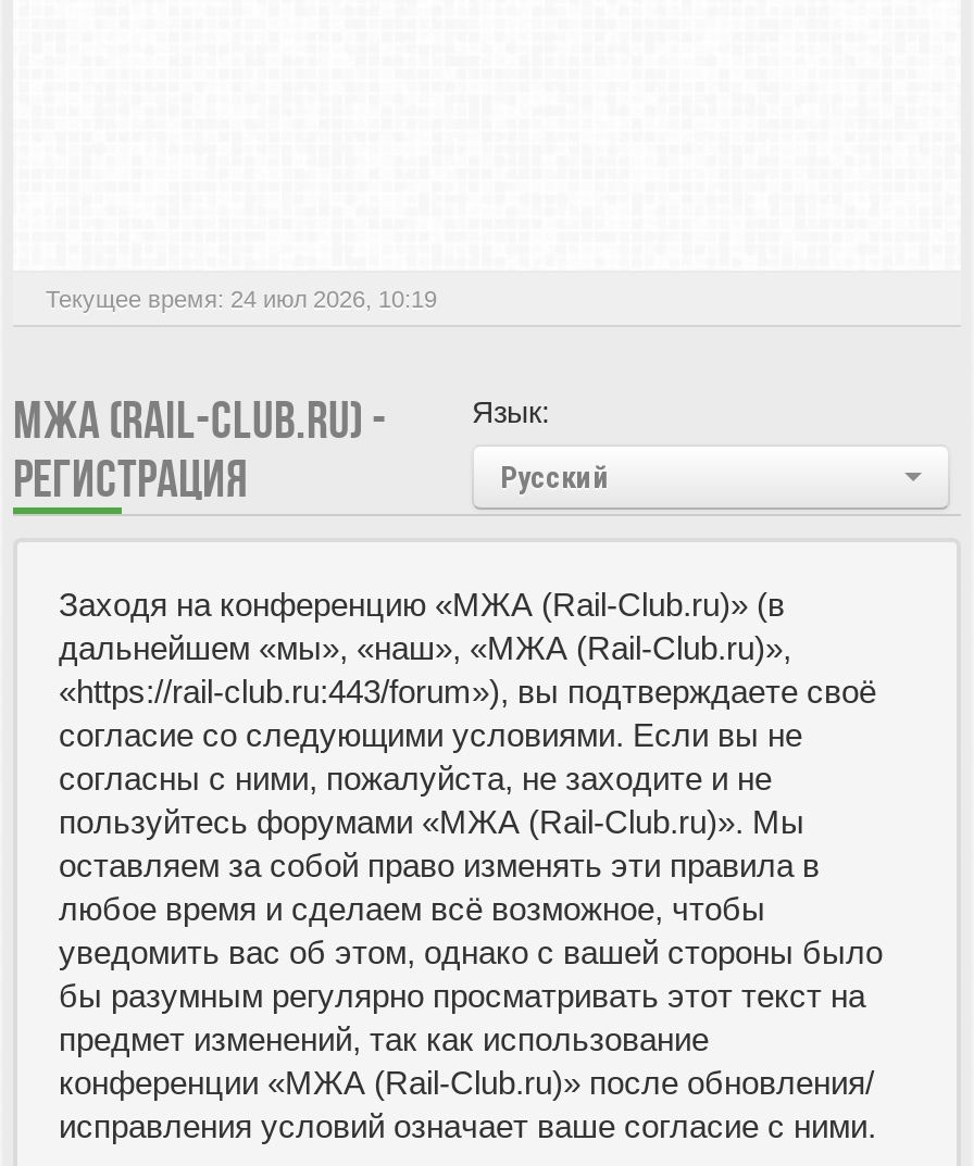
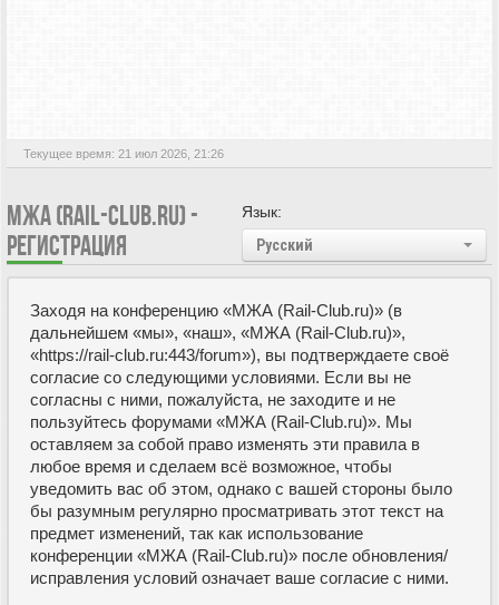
[46,286,437,312] Текущее время: 24 июл 2026, 10:19 -> [23,147,224,160] Текущее время: 21 июл 2026, 21:26

